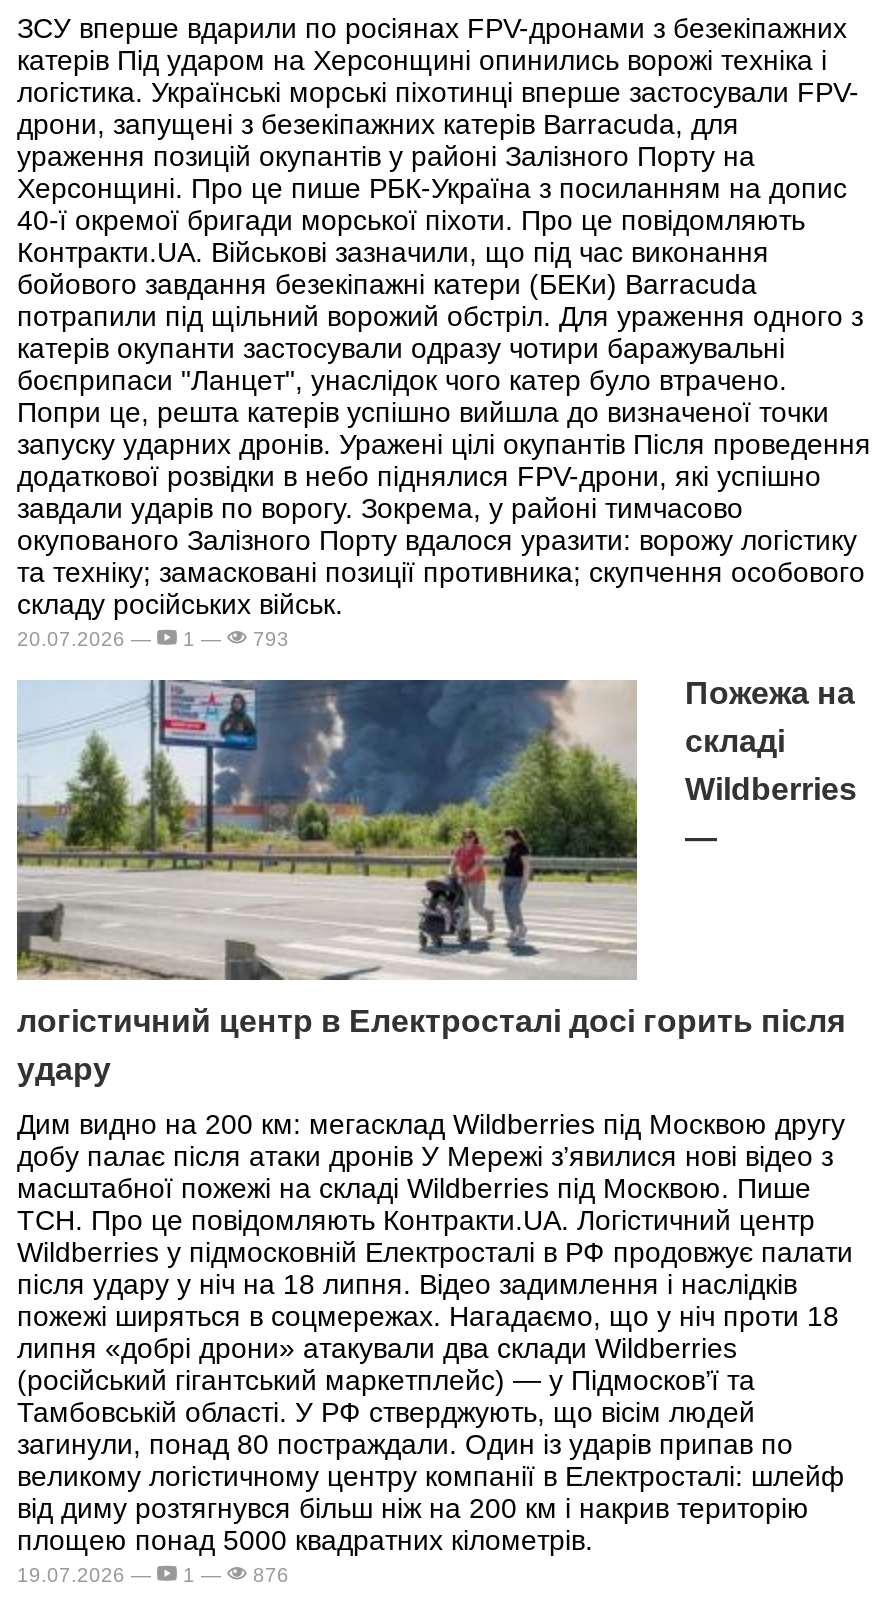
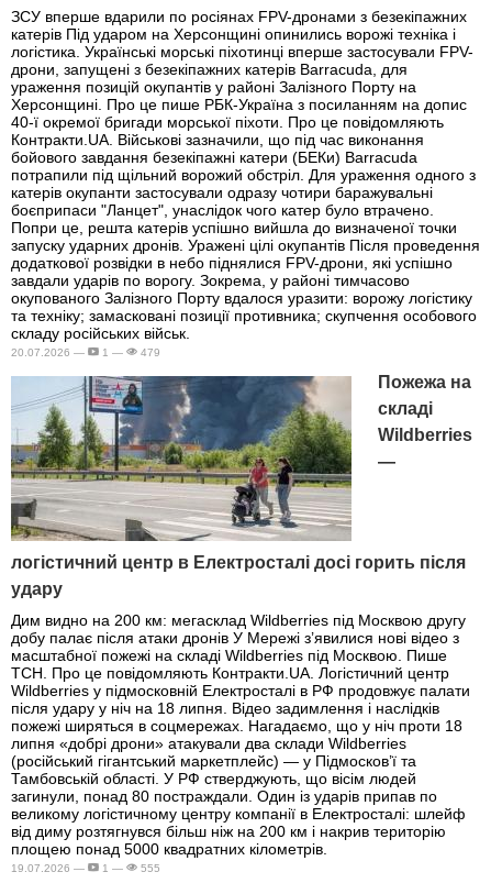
[17,628,289,650] 20.07.2026 — 1 — 793 -> [11,347,160,359] 20.07.2026 — 1 — 479
[17,1564,289,1586] 19.07.2026 — 1 — 876 -> [11,862,160,874] 19.07.2026 — 1 — 555

